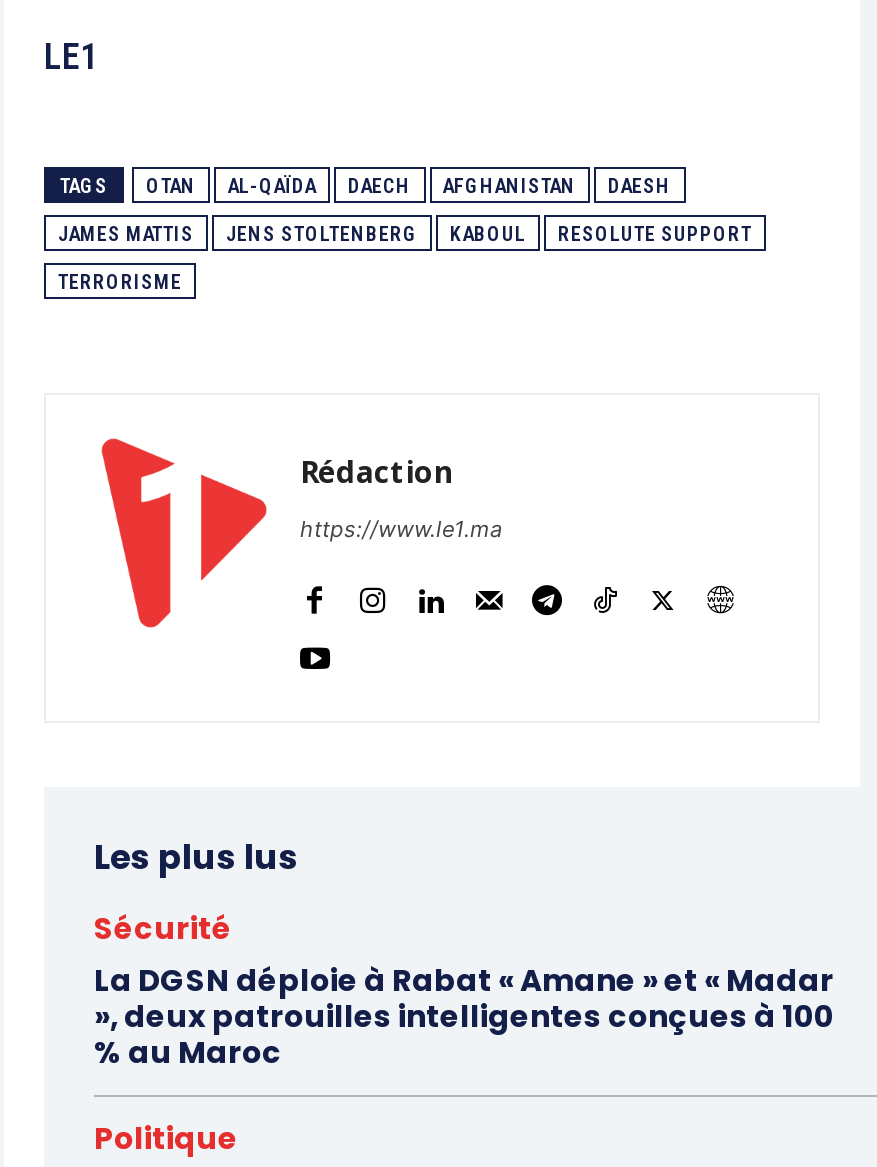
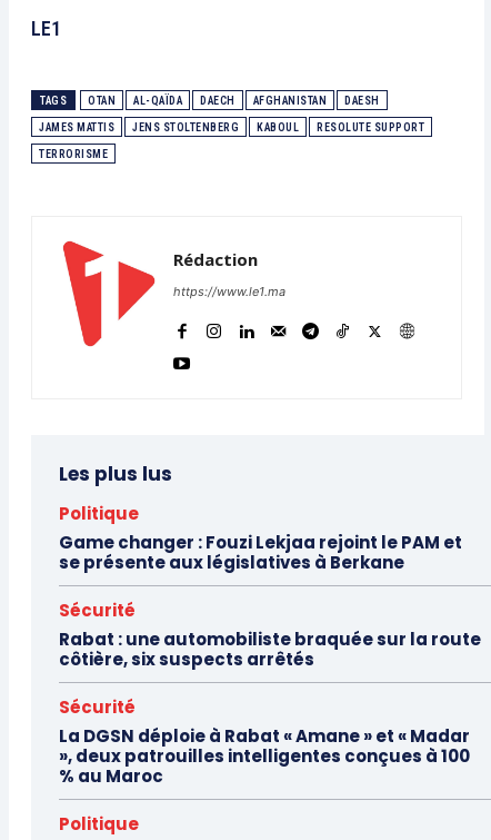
none -> [59,502,481,671] Politique | Game changer : Fouzi Lekjaa rejoint le PAM et | se présente aux législatives à Berkane | Sécurité | Rabat : une automobiliste braquée sur la route | côtière, six suspects arrêtés

